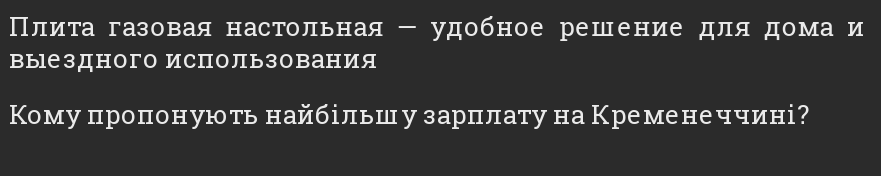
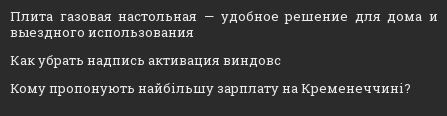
none -> [10,51,281,69] Как убрать надпись активация виндовс

